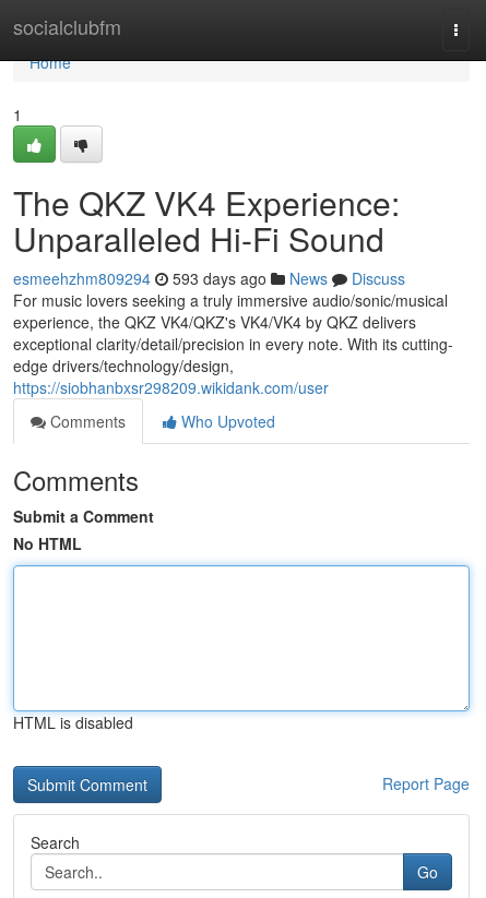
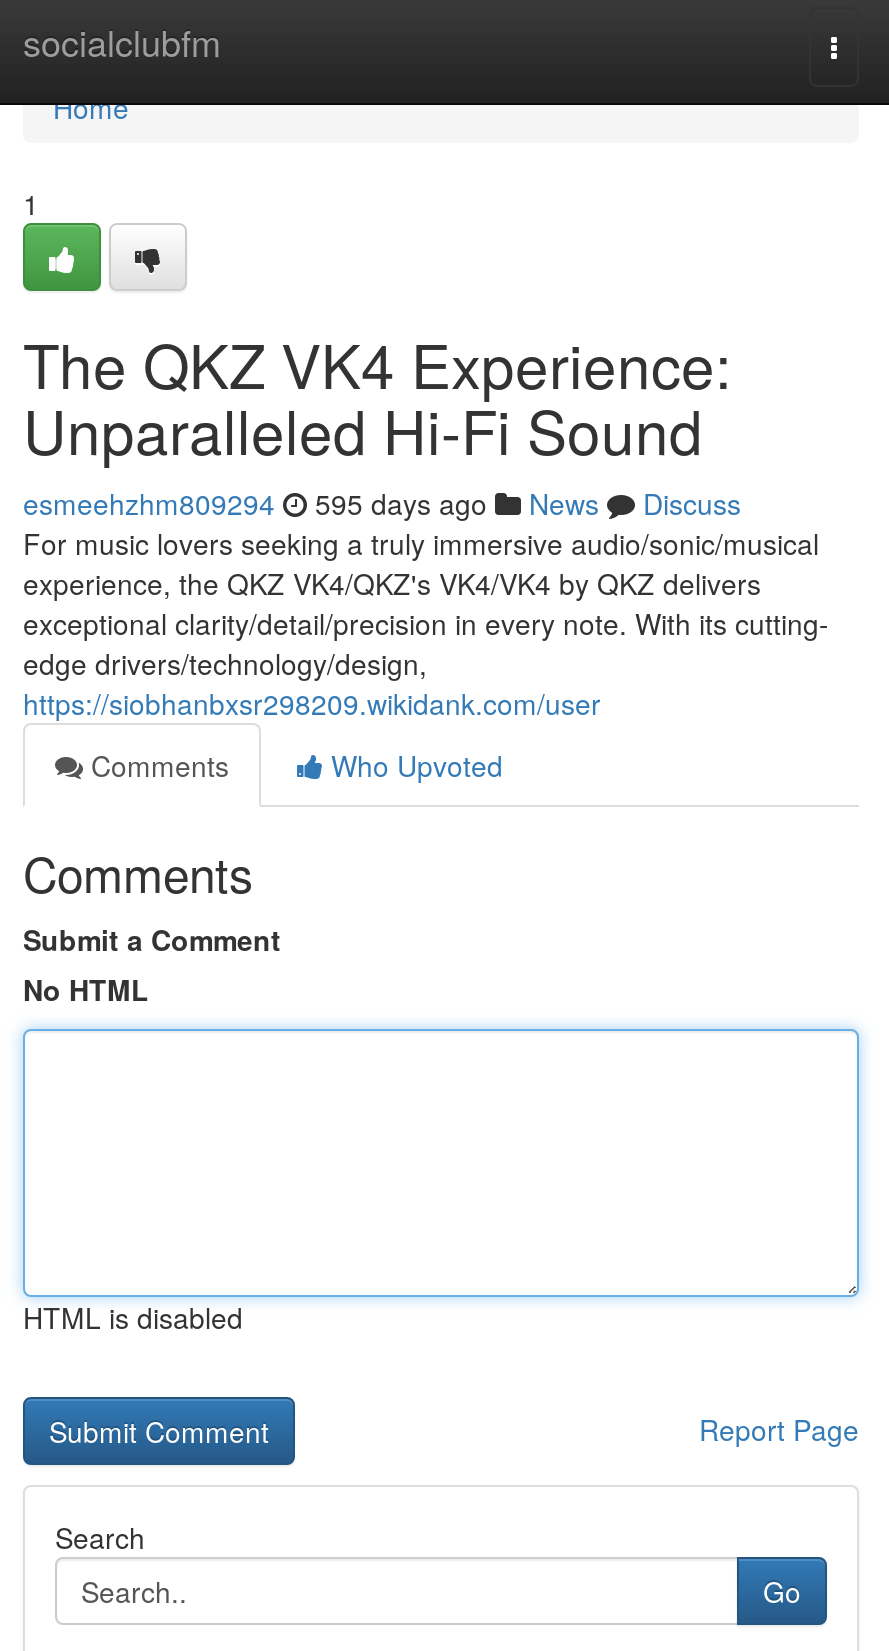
[13,267,405,289] esmeehzhm809294 593 days ago News Discuss -> [23,483,741,523] esmeehzhm809294 595 days ago News Discuss

